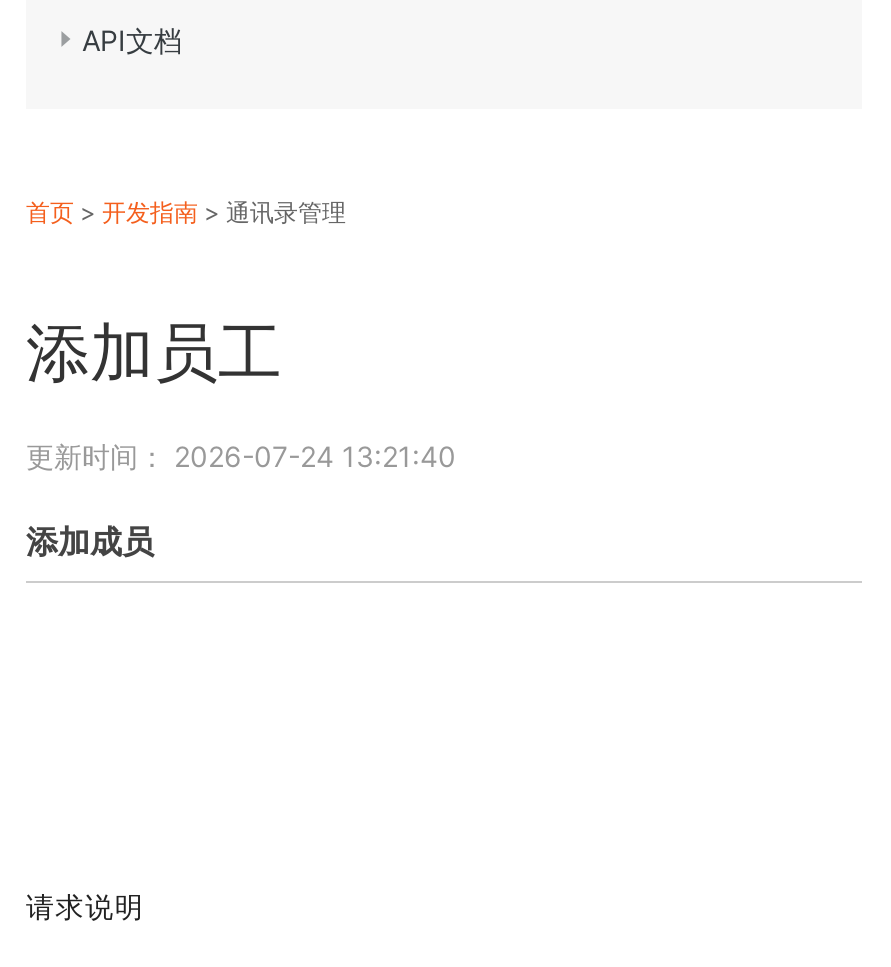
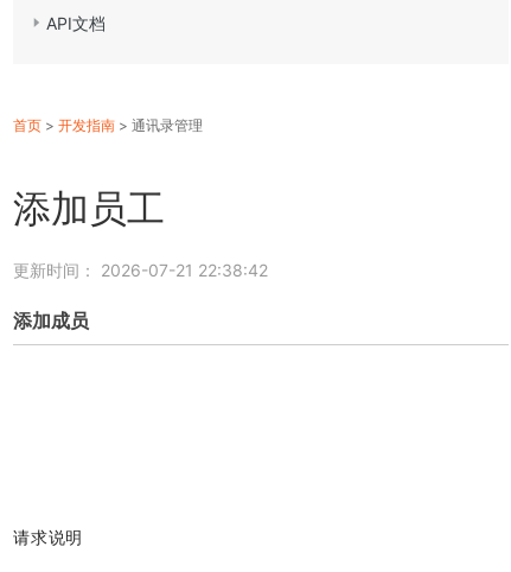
[26,439,456,473] 更新时间： 2026-07-24 13:21:40 -> [13,260,268,280] 更新时间： 2026-07-21 22:38:42

